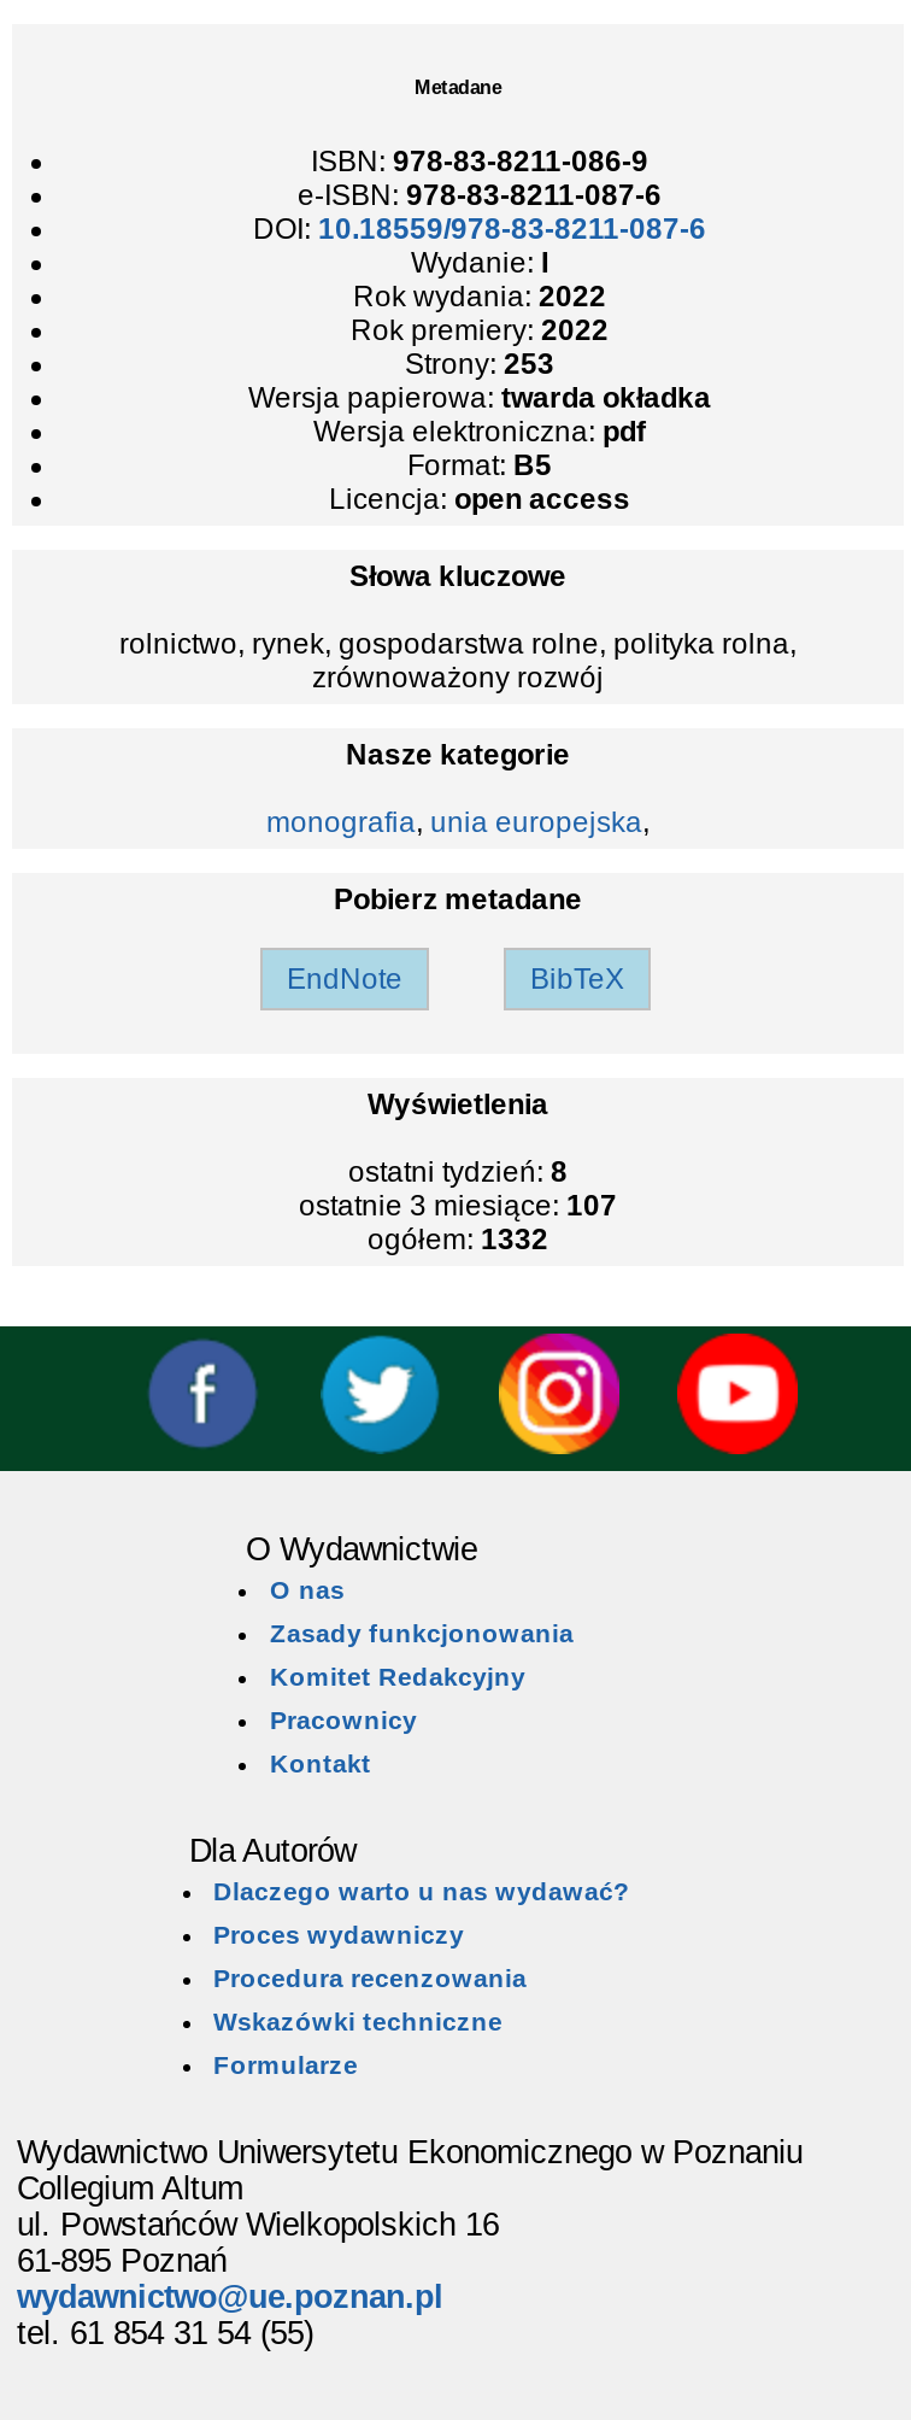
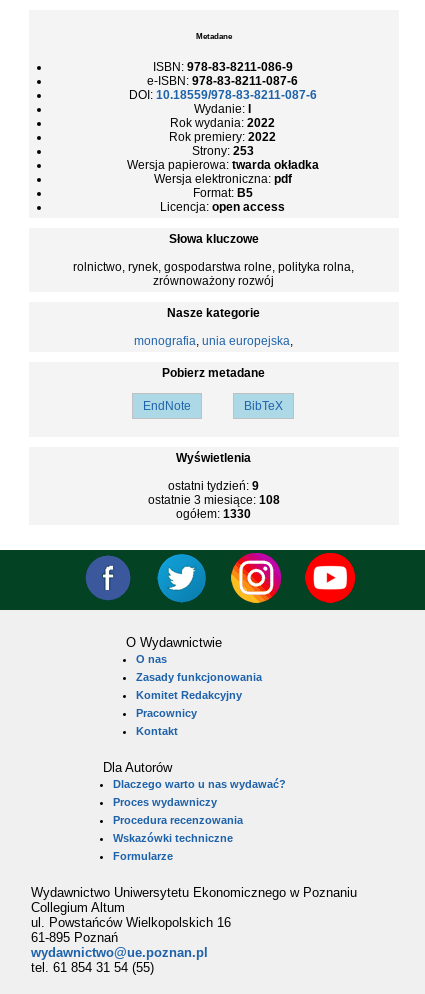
[348,1155,568,1189] ostatni tydzień: 8 -> [168,479,259,493] ostatni tydzień: 9
[299,1189,617,1223] ostatnie 3 miesiące: 107 -> [148,493,280,507] ostatnie 3 miesiące: 108
[368,1223,548,1256] ogółem: 1332 -> [176,507,251,521] ogółem: 1330

